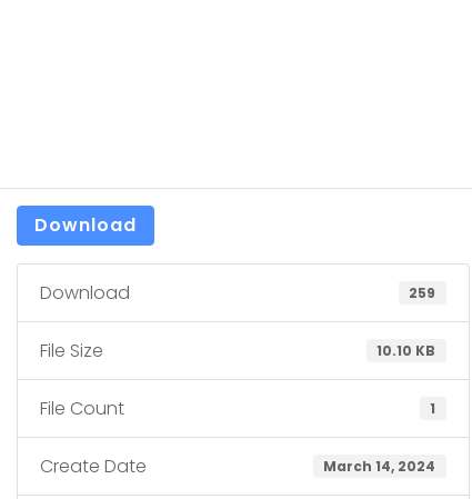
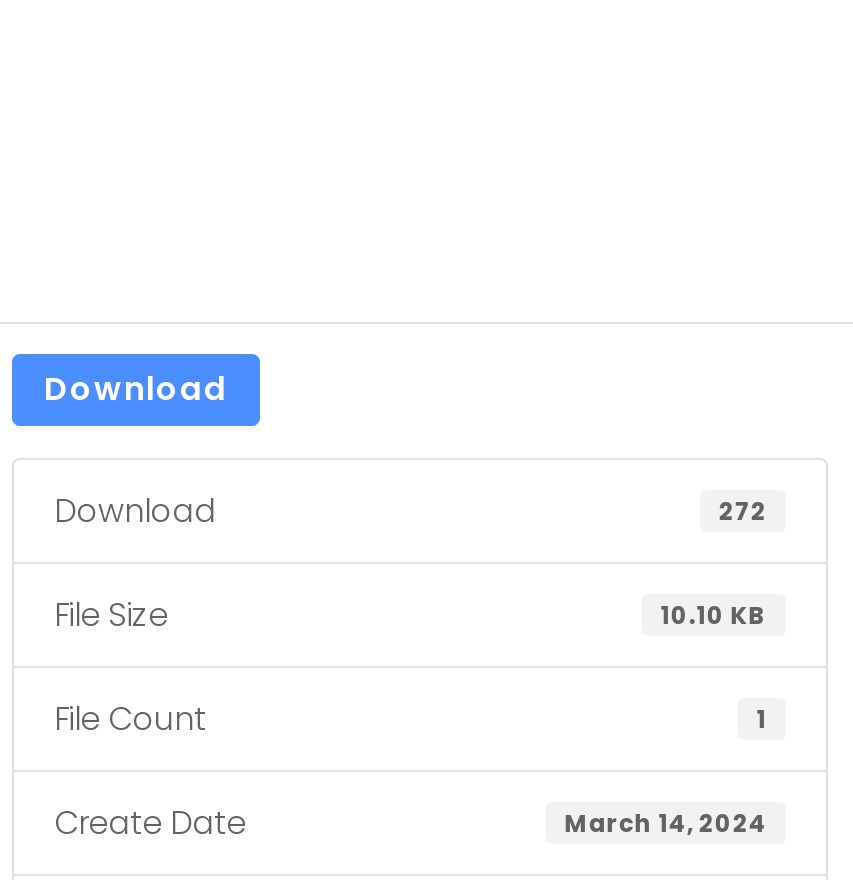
[409,283,436,302] 259 -> [719,493,767,527] 272

